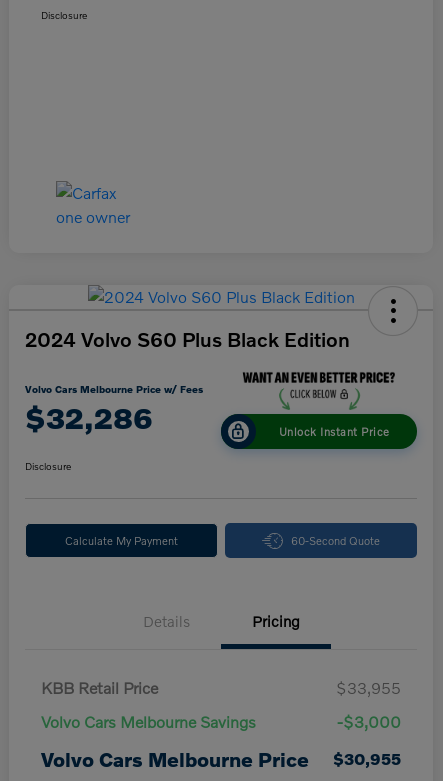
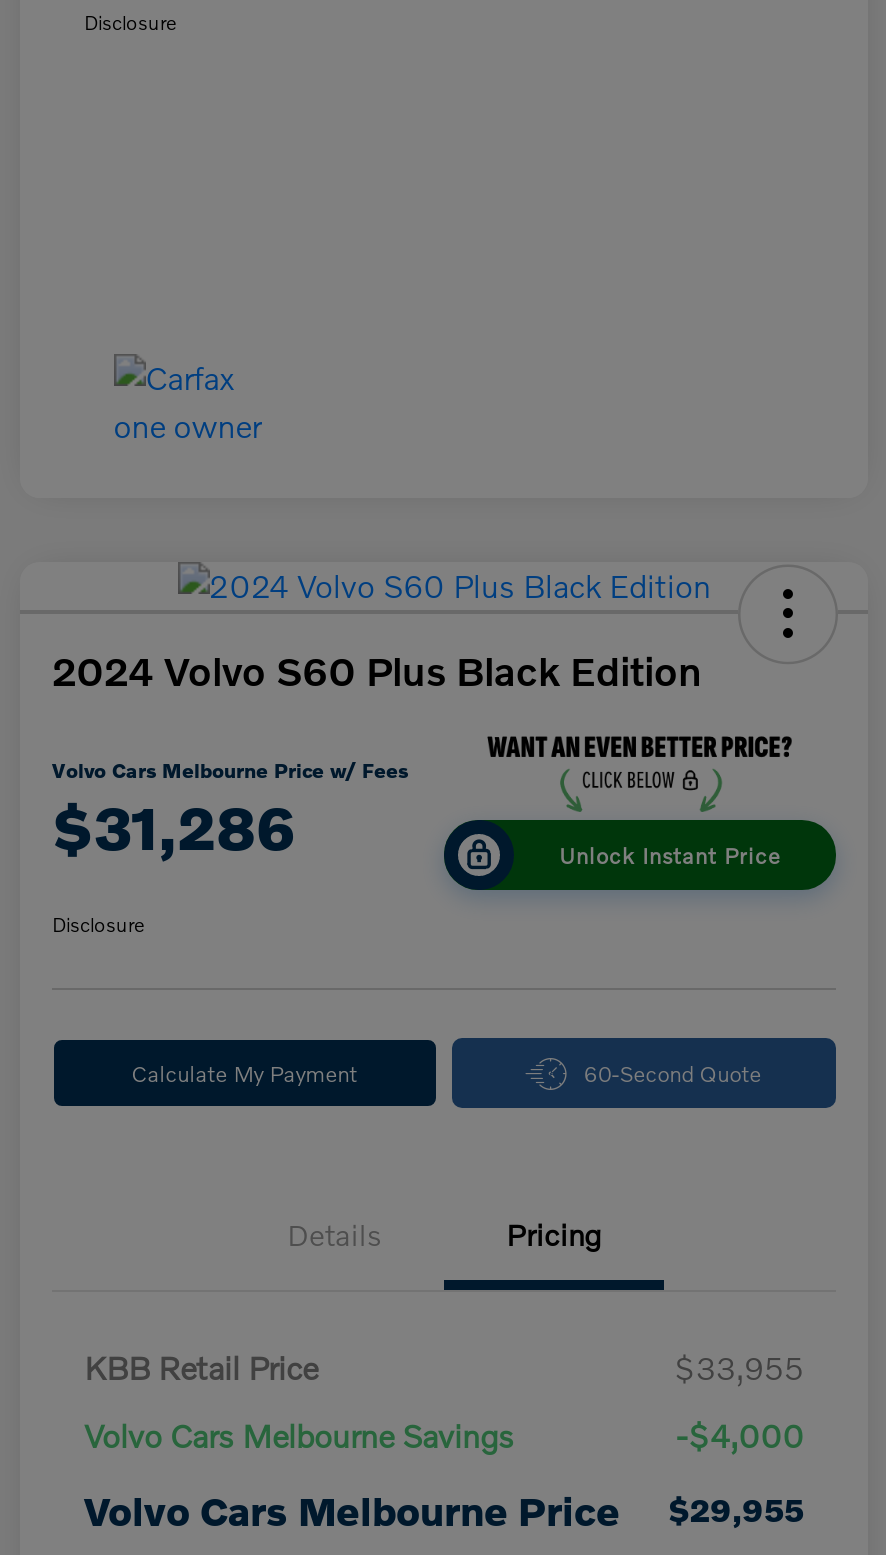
[25,400,153,435] $32,286 -> [52,792,296,862] $31,286
[337,712,401,731] -$3,000 -> [676,1416,804,1454] -$4,000
[41,747,401,771] Volvo Cars Melbourne Price $30,955 -> [84,1486,804,1534] Volvo Cars Melbourne Price $29,955

